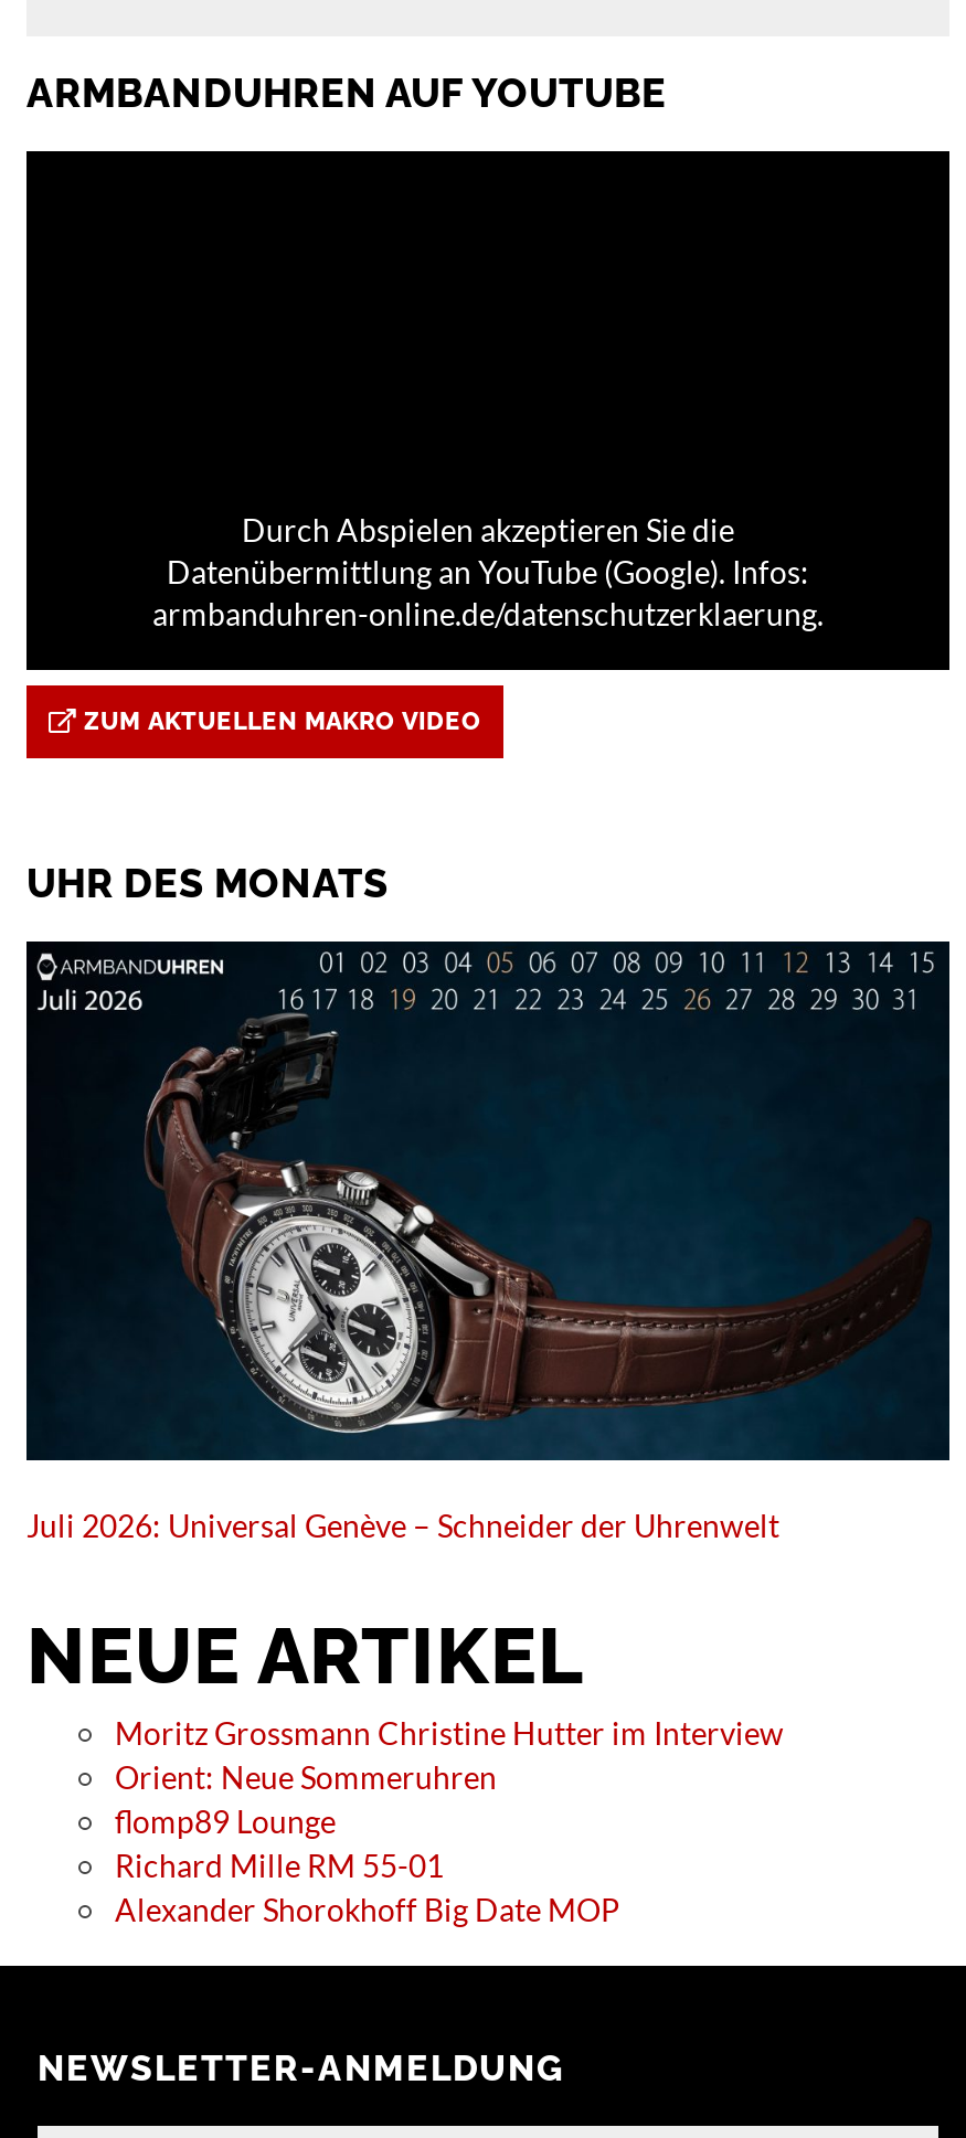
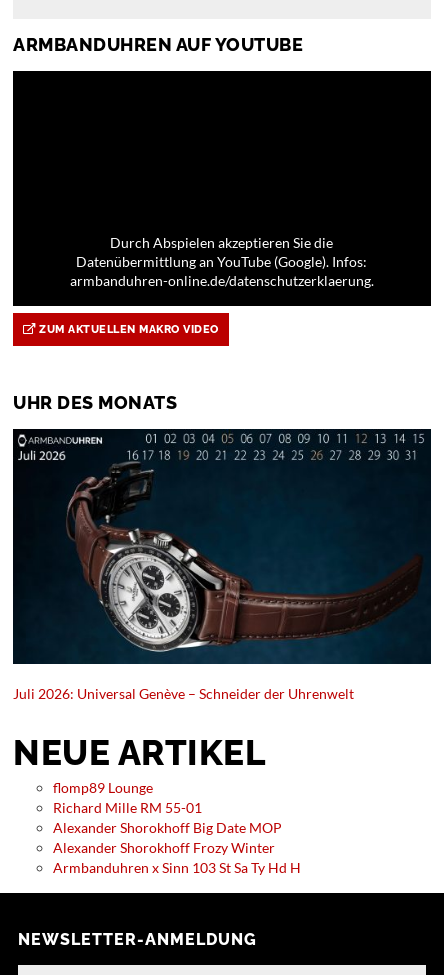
[115,1715,784,1797] Moritz Grossmann Christine Hutter im Interview | Orient: Neue Sommeruhren -> none
moved [115,1803,620,1929] -> [53,779,282,836]: flomp89 Lounge | Richard Mille RM 55-01 | Alexander Shorokhoff Big Date MOP
none -> [53,839,301,876] Alexander Shorokhoff Frozy Winter | Armbanduhren x Sinn 103 St Sa Ty Hd H

